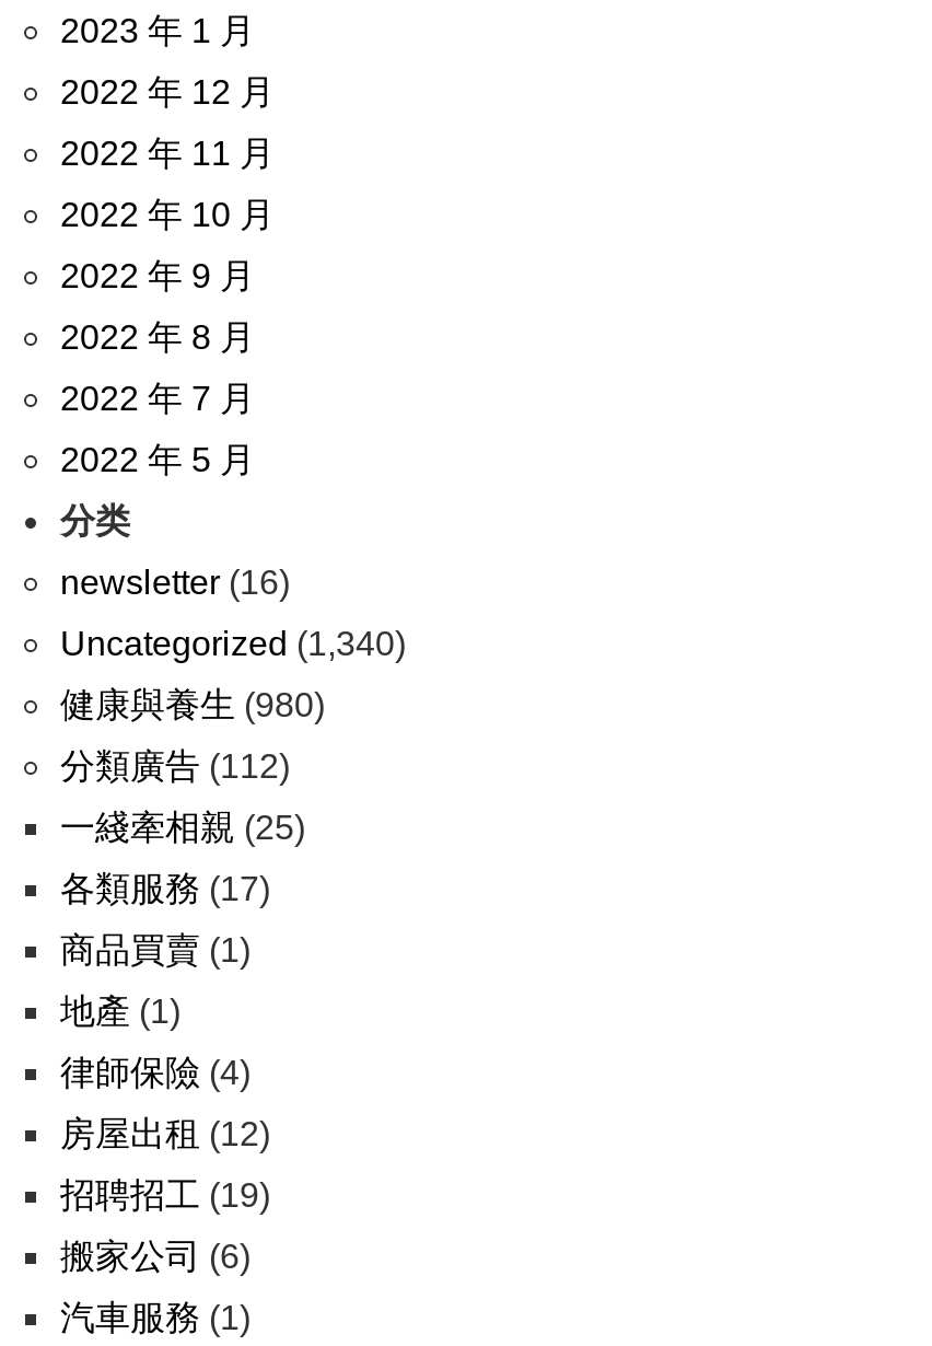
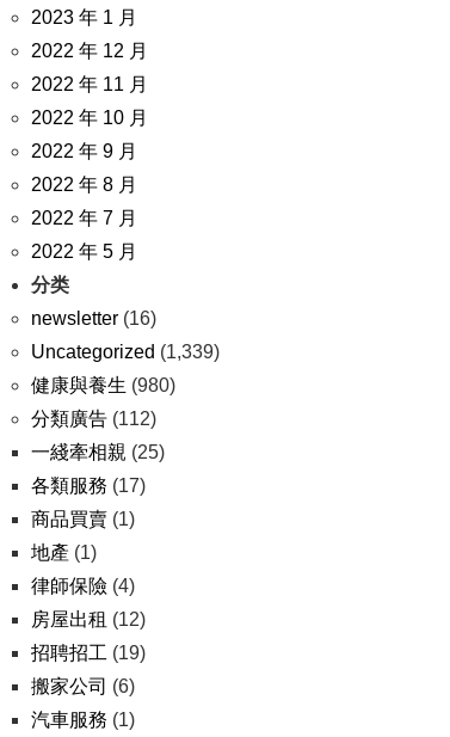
[60,625,406,662] Uncategorized (1,340) -> [31,342,220,362] Uncategorized (1,339)

